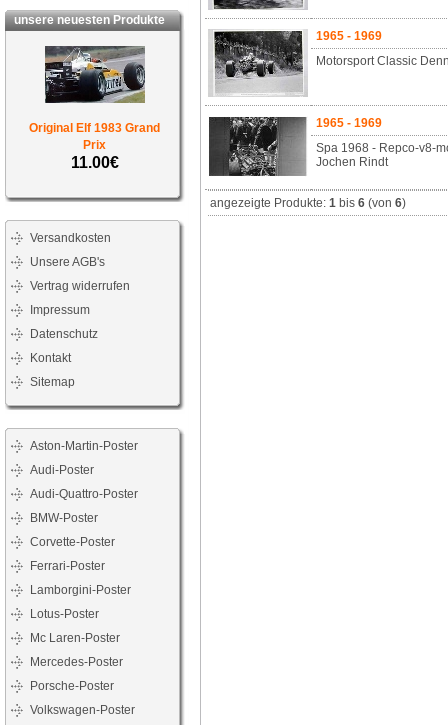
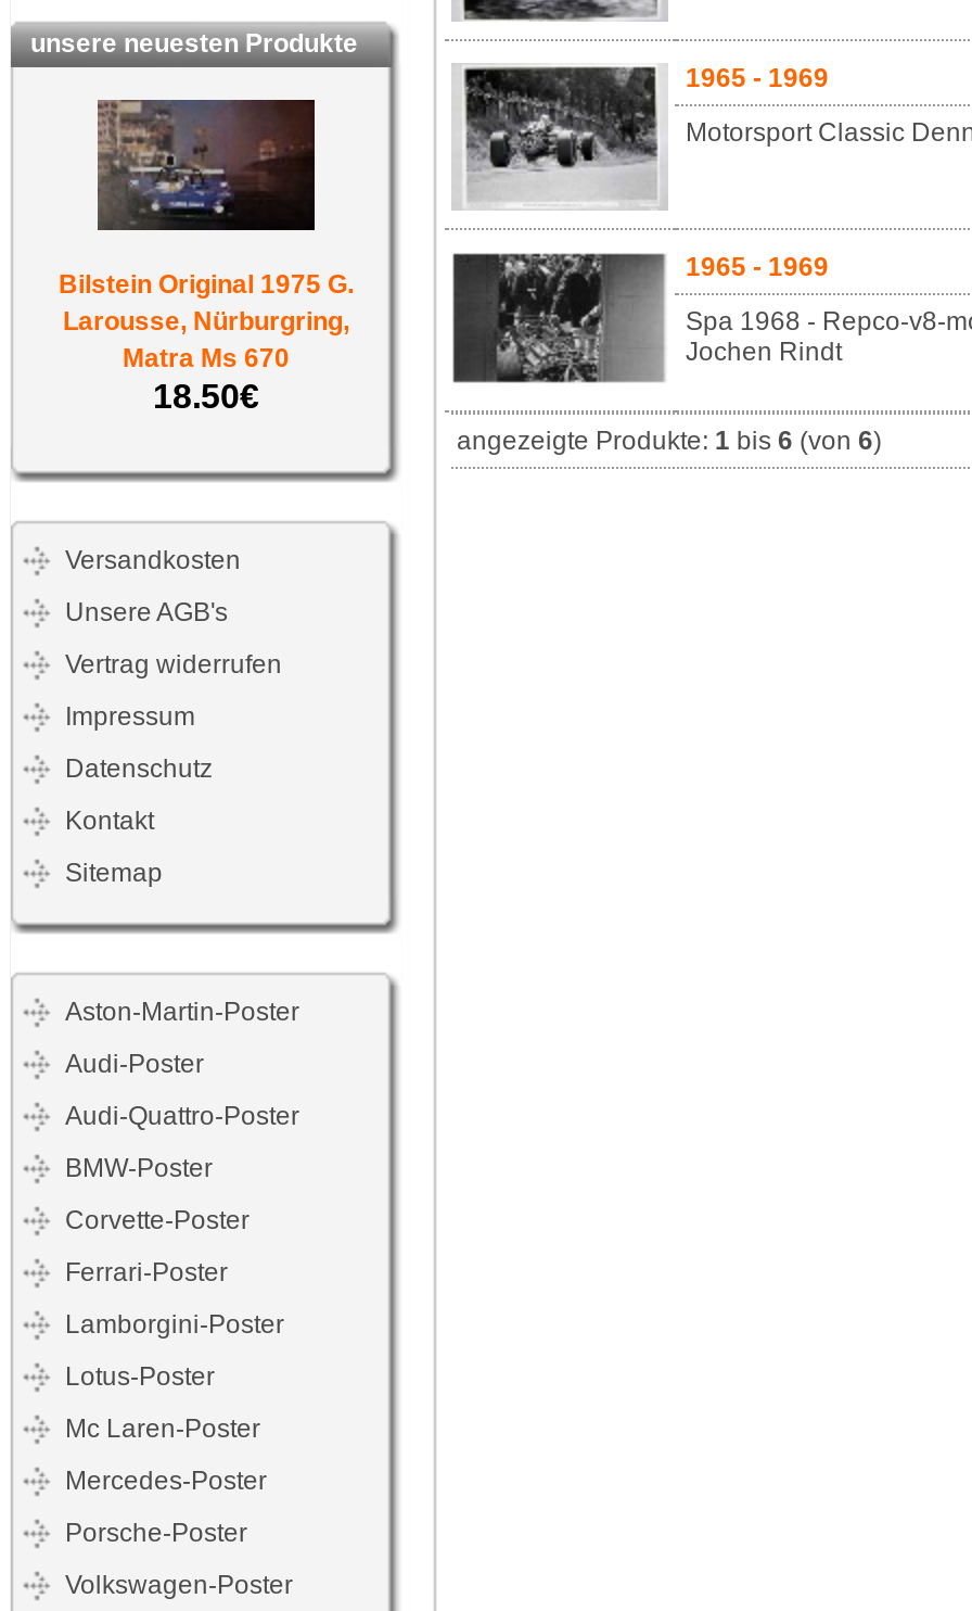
[29,45,160,171] [image] | Original Elf 1983 Grand | Prix | 11.00€ -> [59,100,354,415] [image] | Bilstein Original 1975 G. | Larousse, Nürburgring, | Matra Ms 670 | 18.50€

